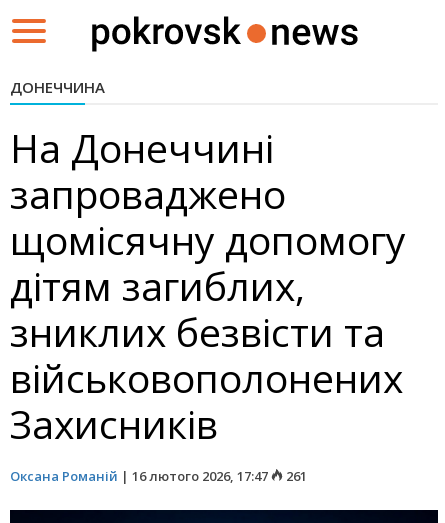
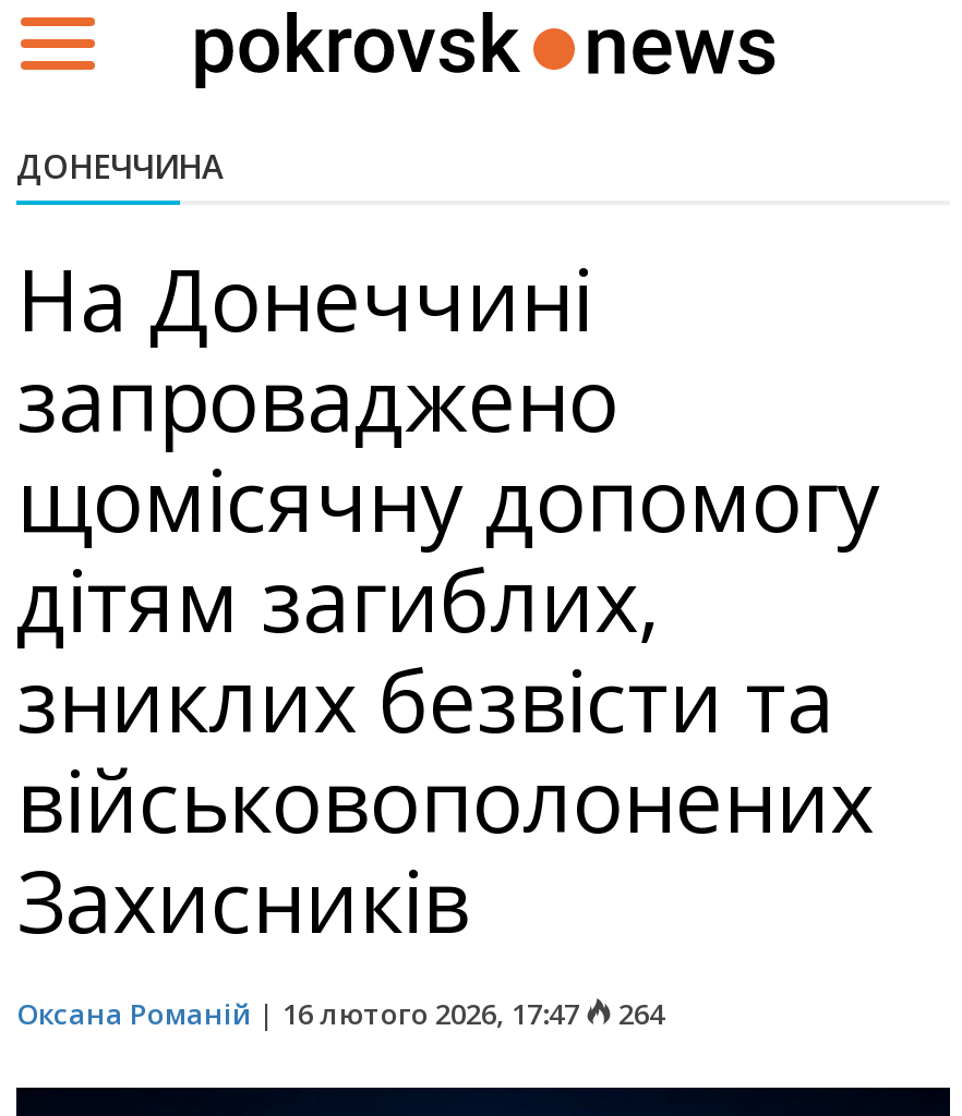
[283,467,307,485] 261 -> [612,994,664,1033] 264

